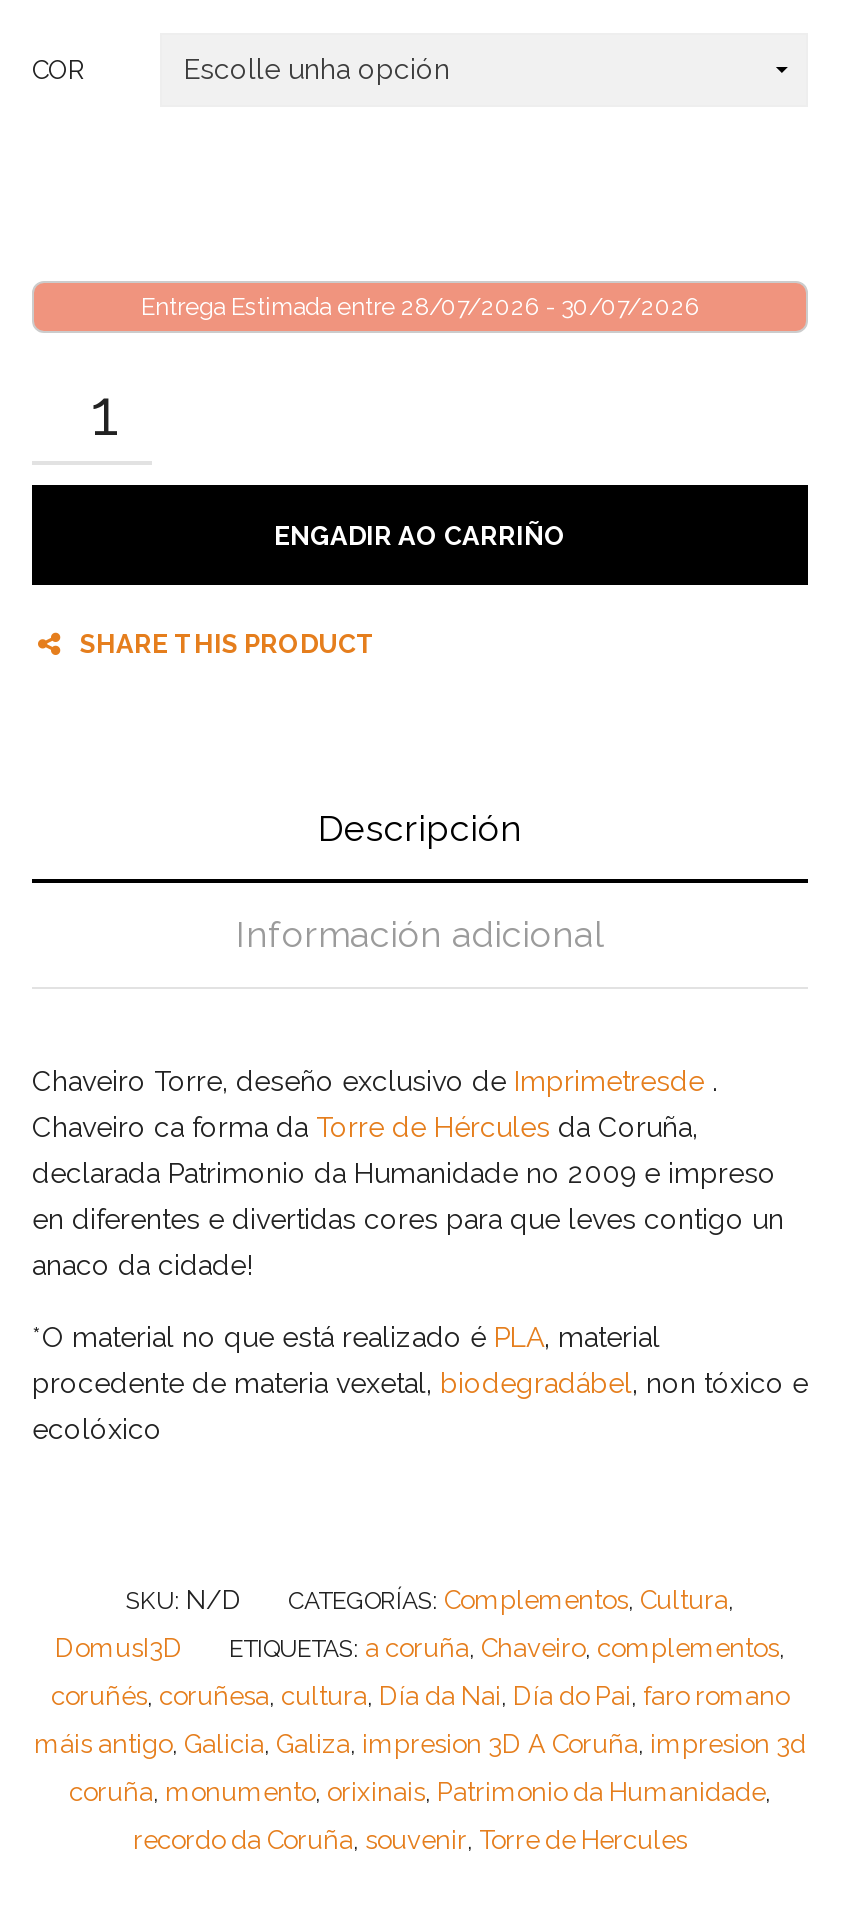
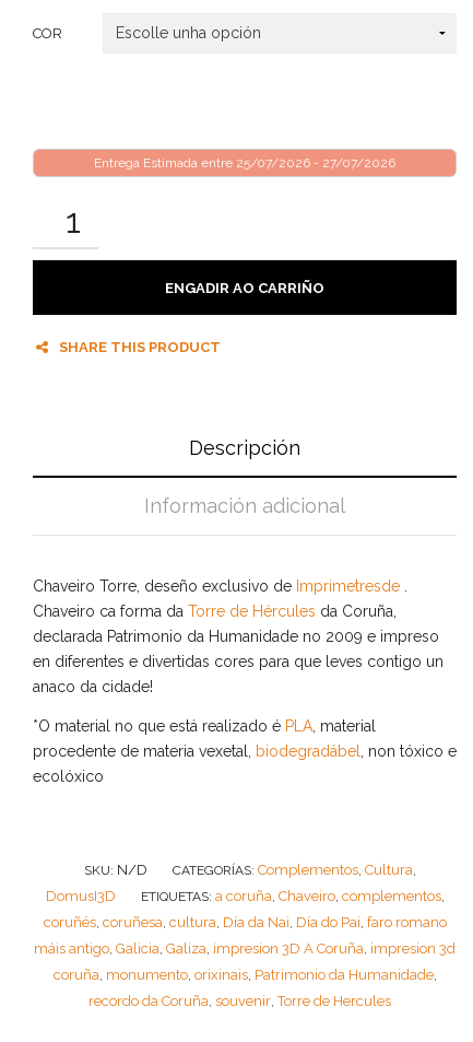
[141,293,699,321] Entrega Estimada entre 28/07/2026 - 30/07/2026 -> [94,155,395,171] Entrega Estimada entre 25/07/2026 - 27/07/2026

